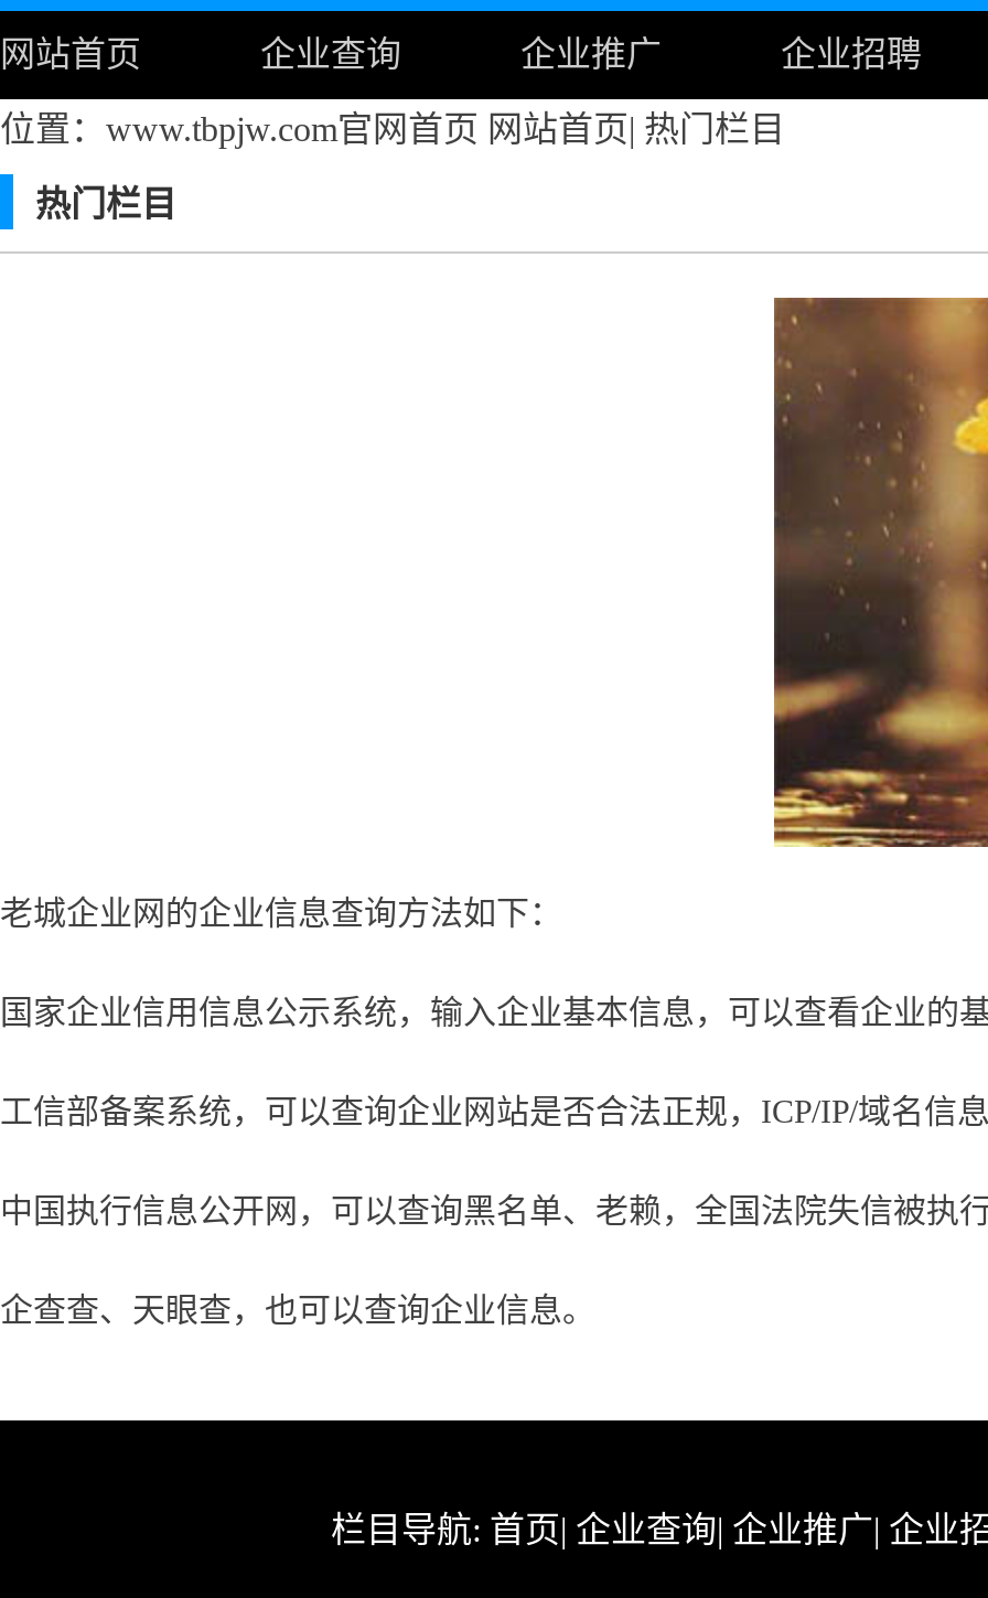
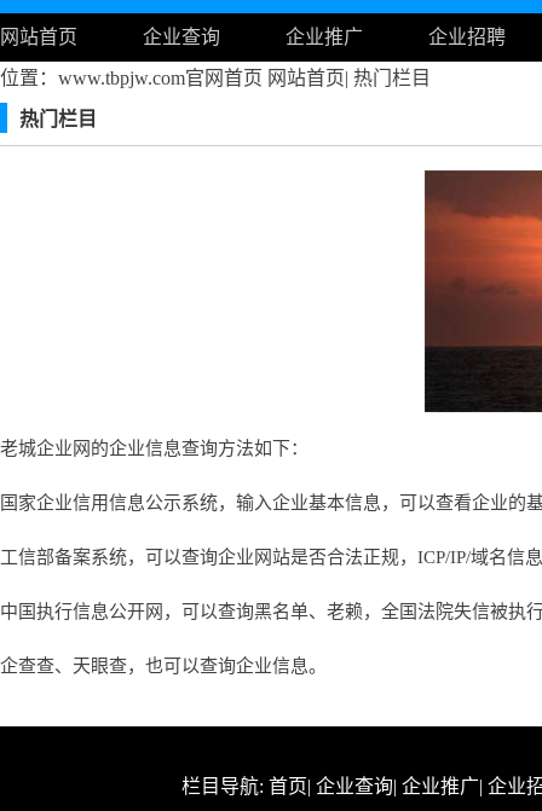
[772,298,981,849] [image] -> [423,170,538,413] [image]

